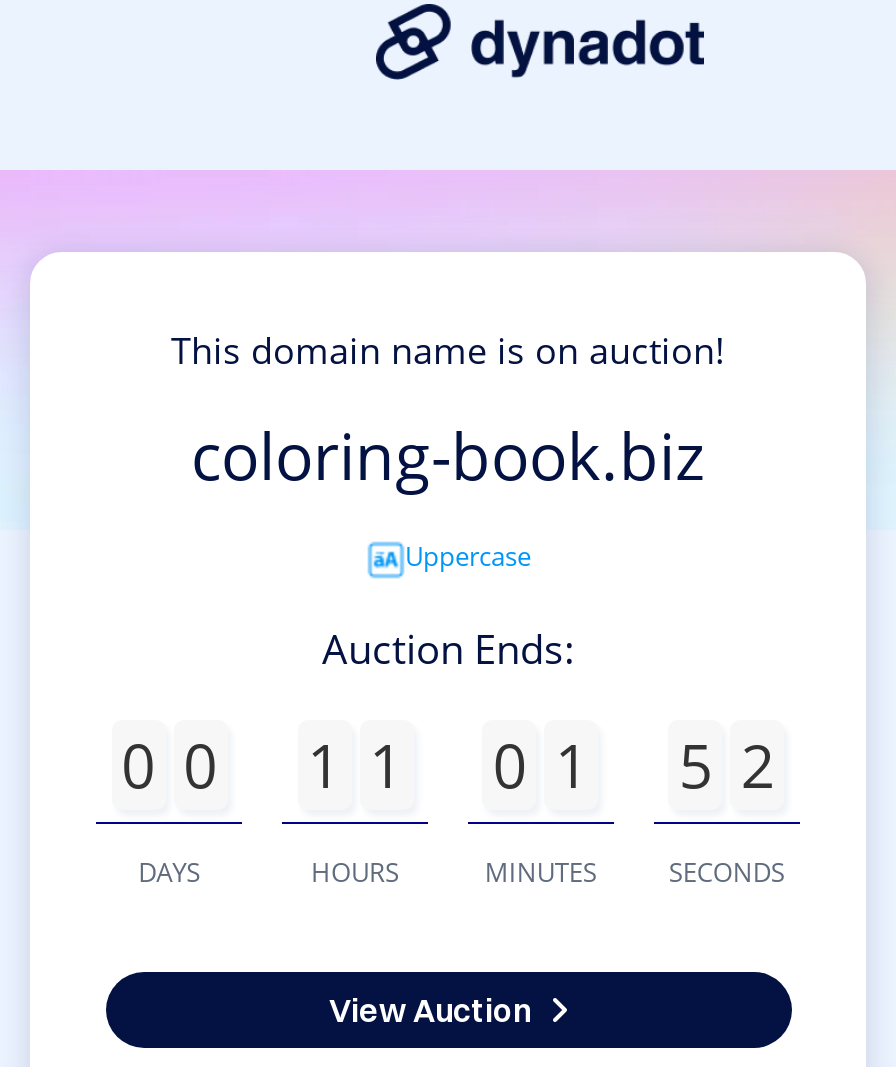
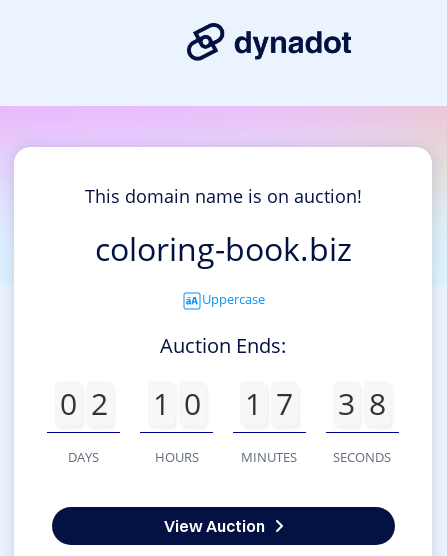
[121,724,217,806] 0 0 -> [60,383,108,424] 0 2
[307,724,403,806] 1 1 -> [152,383,200,424] 1 0
[493,724,589,806] 0 1 -> [245,383,293,424] 1 7
[679,724,775,806] 5 2 -> [338,383,386,424] 3 8

